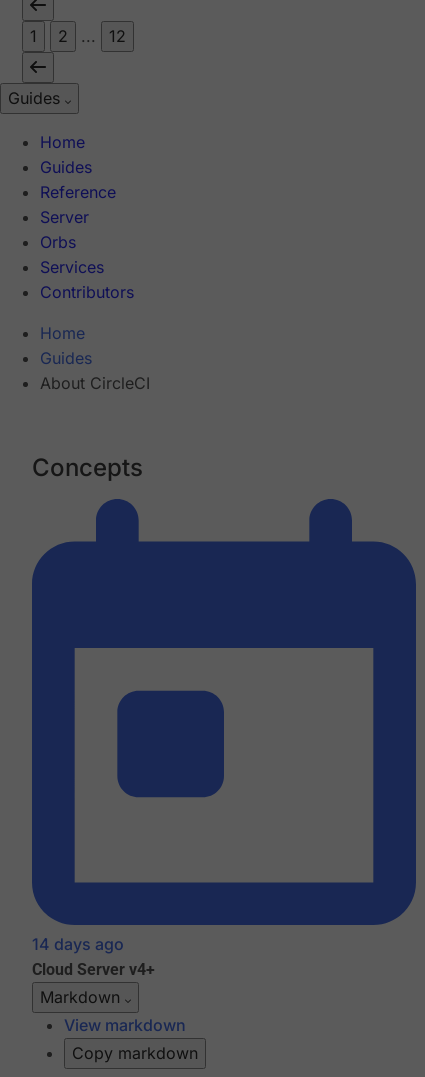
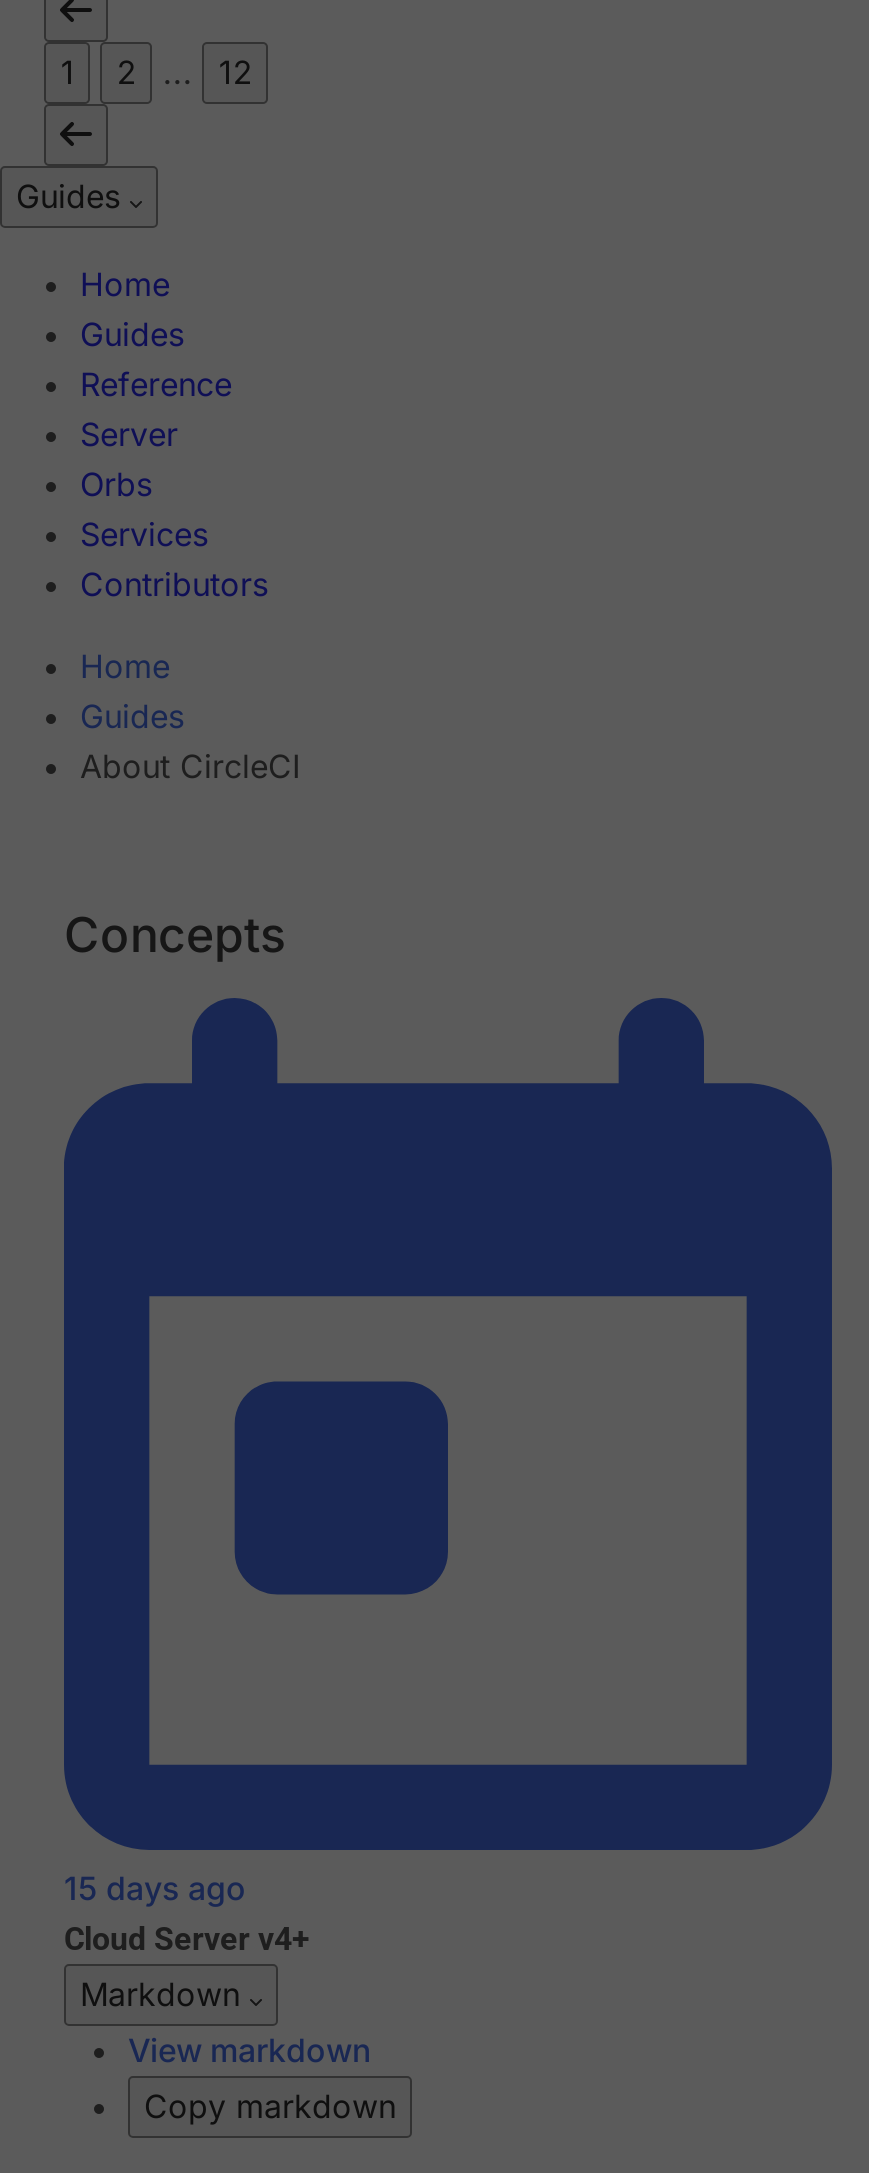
[32,934,124,954] 14 days ago -> [64,1869,246,1909] 15 days ago

